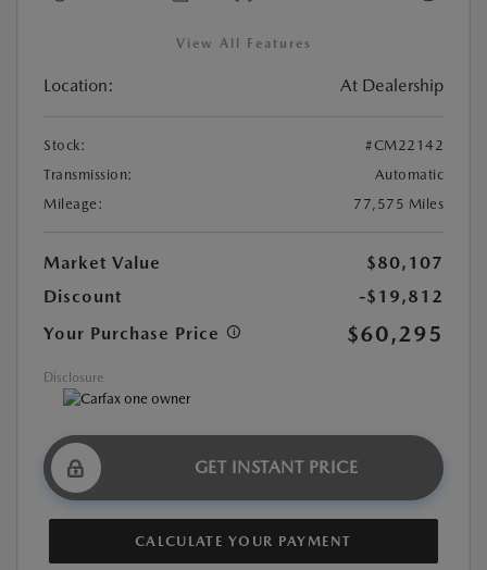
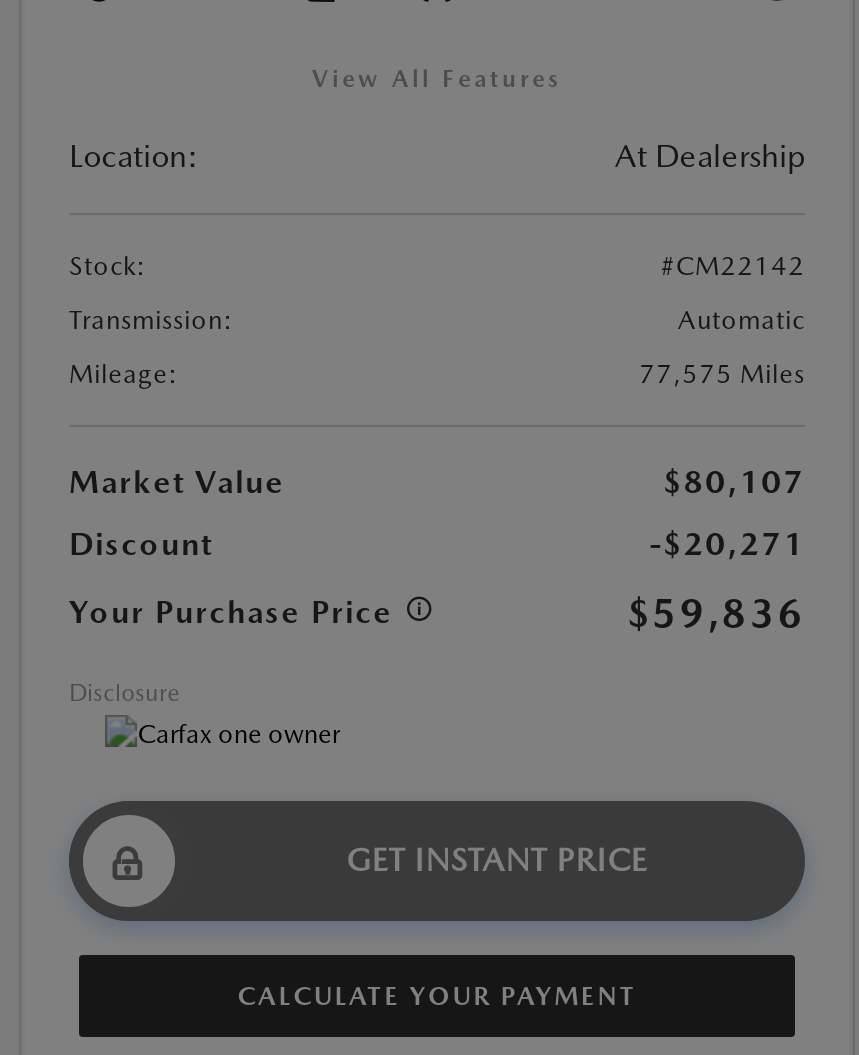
[359,286,444,307] -$19,812 -> [649,526,805,564] -$20,271
[347,321,444,347] $60,295 -> [627,590,805,638] $59,836

